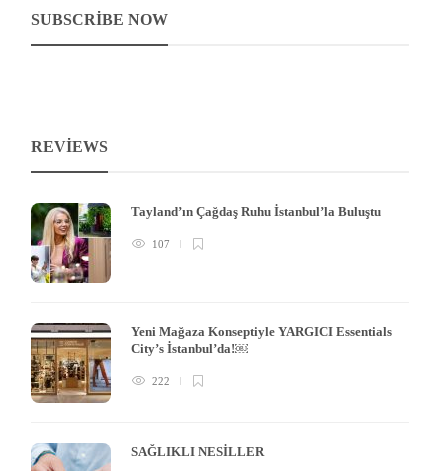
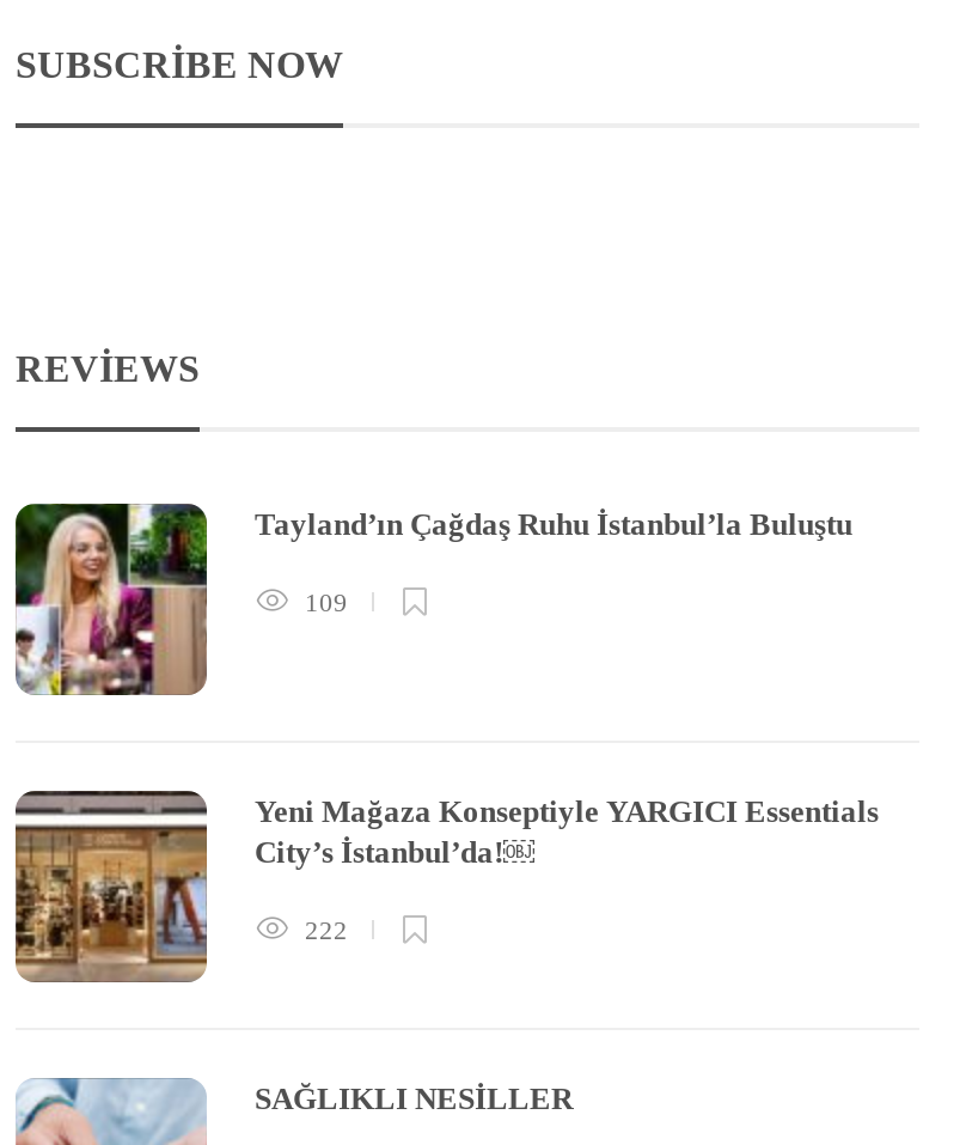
[149,238,170,250] 107 -> [298,588,348,617] 109

